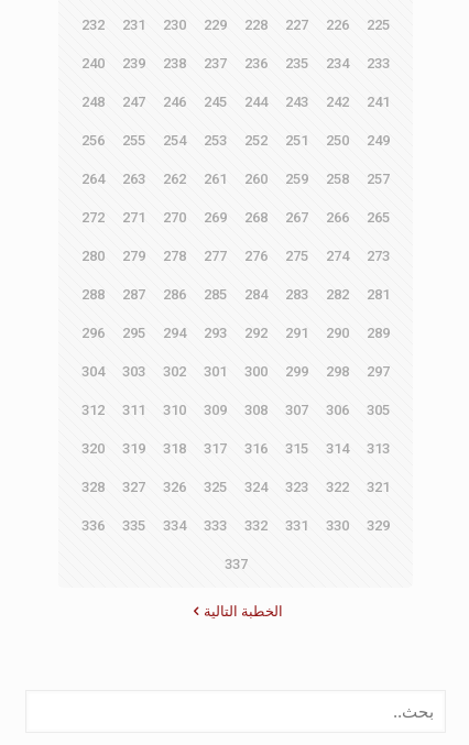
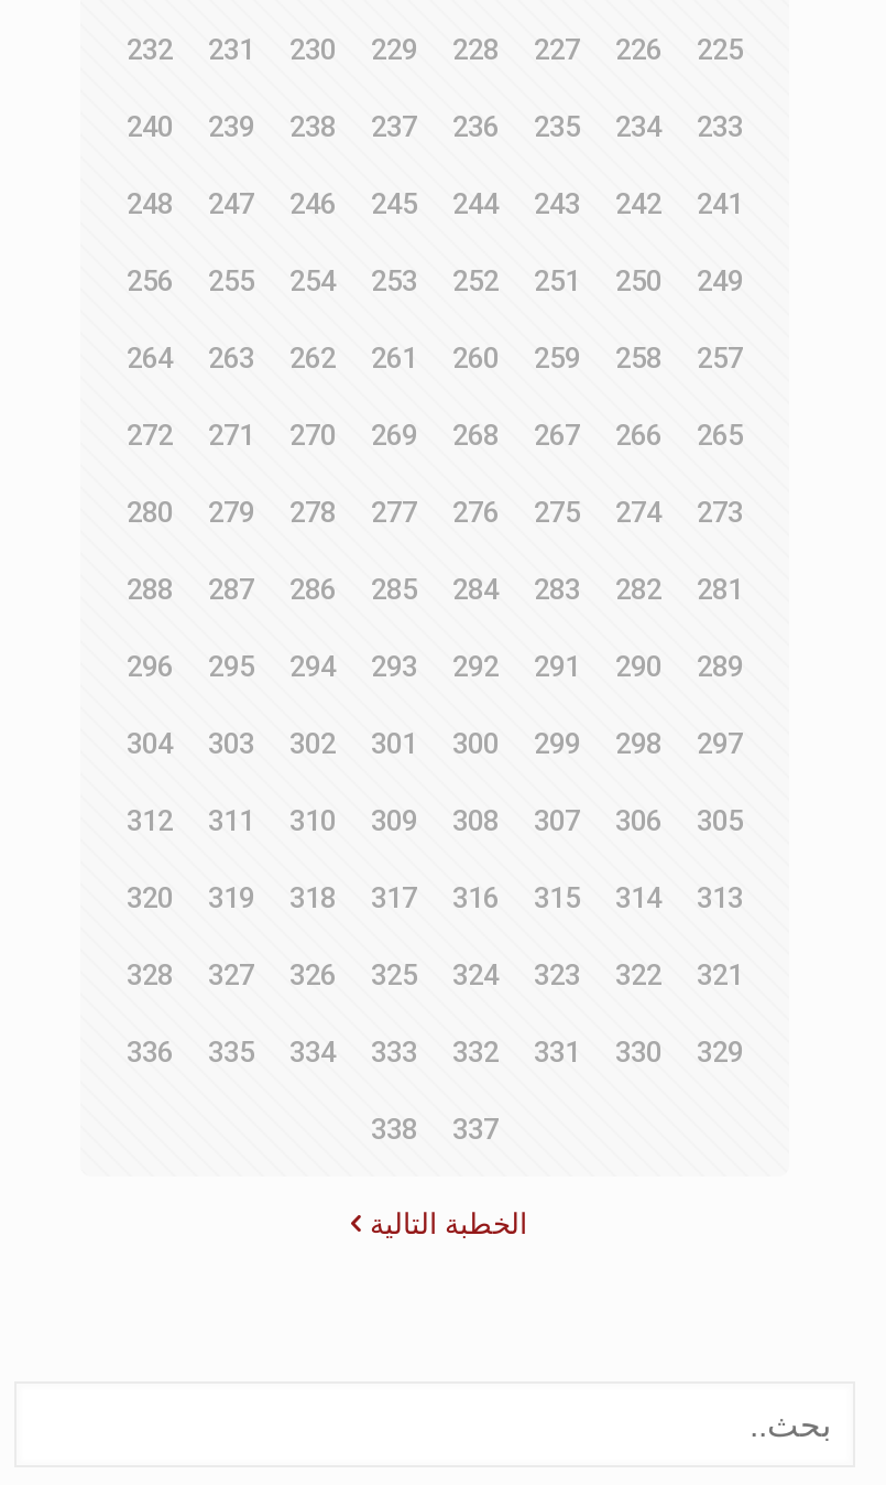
none -> [371,1113,417,1146] 338

